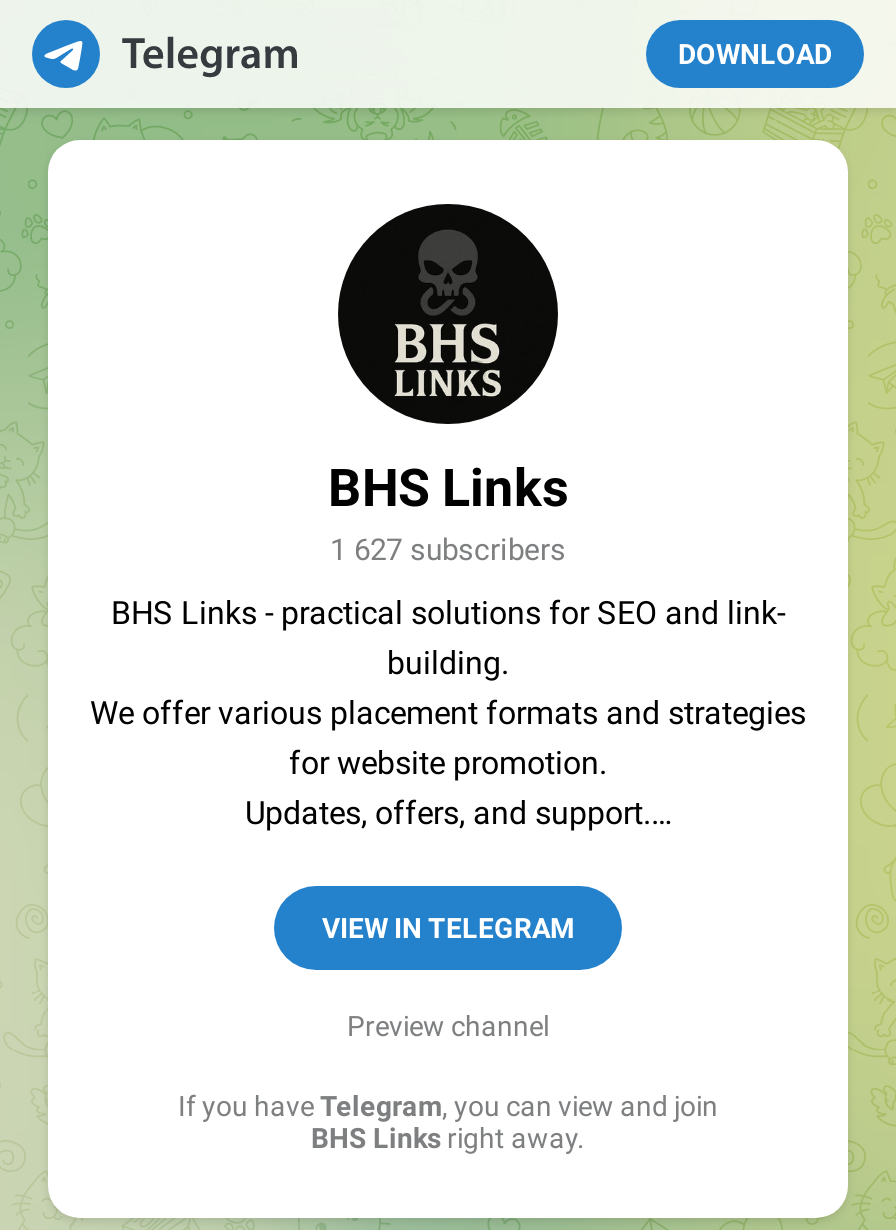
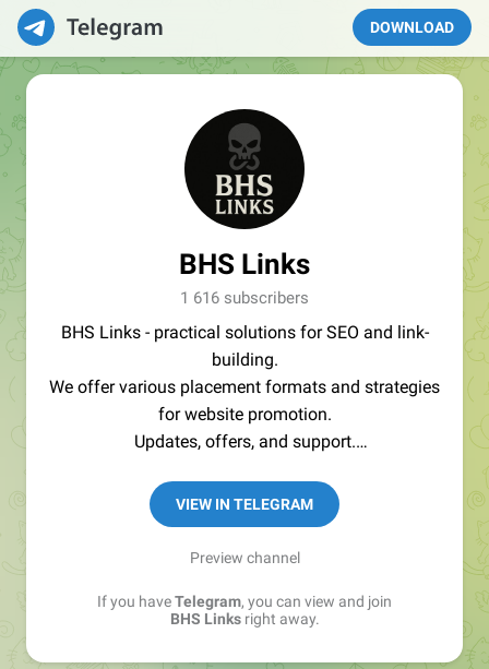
[330,532,566,568] 1 627 subscribers -> [180,288,309,308] 1 616 subscribers

